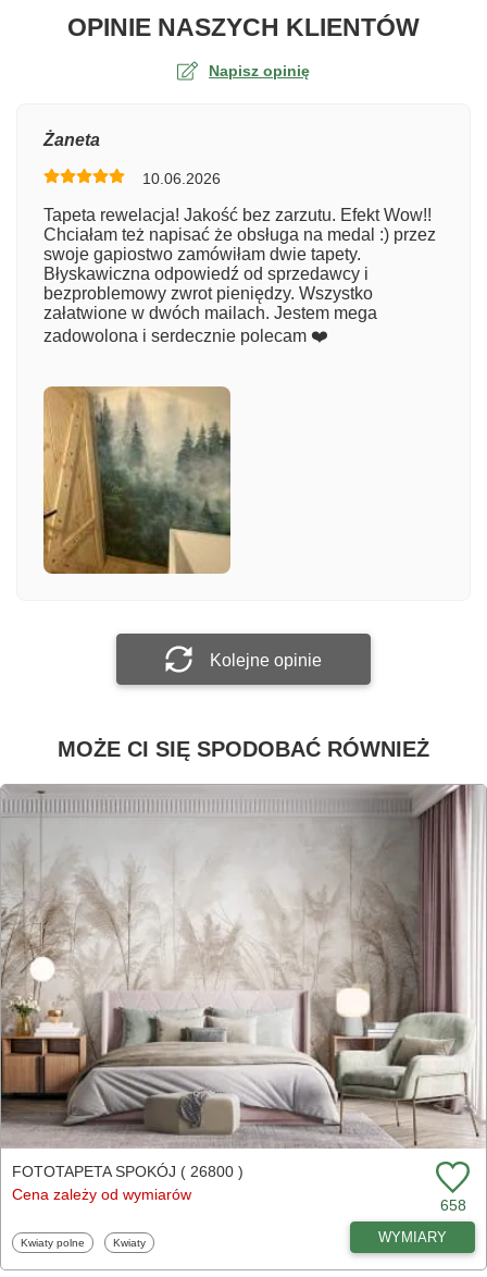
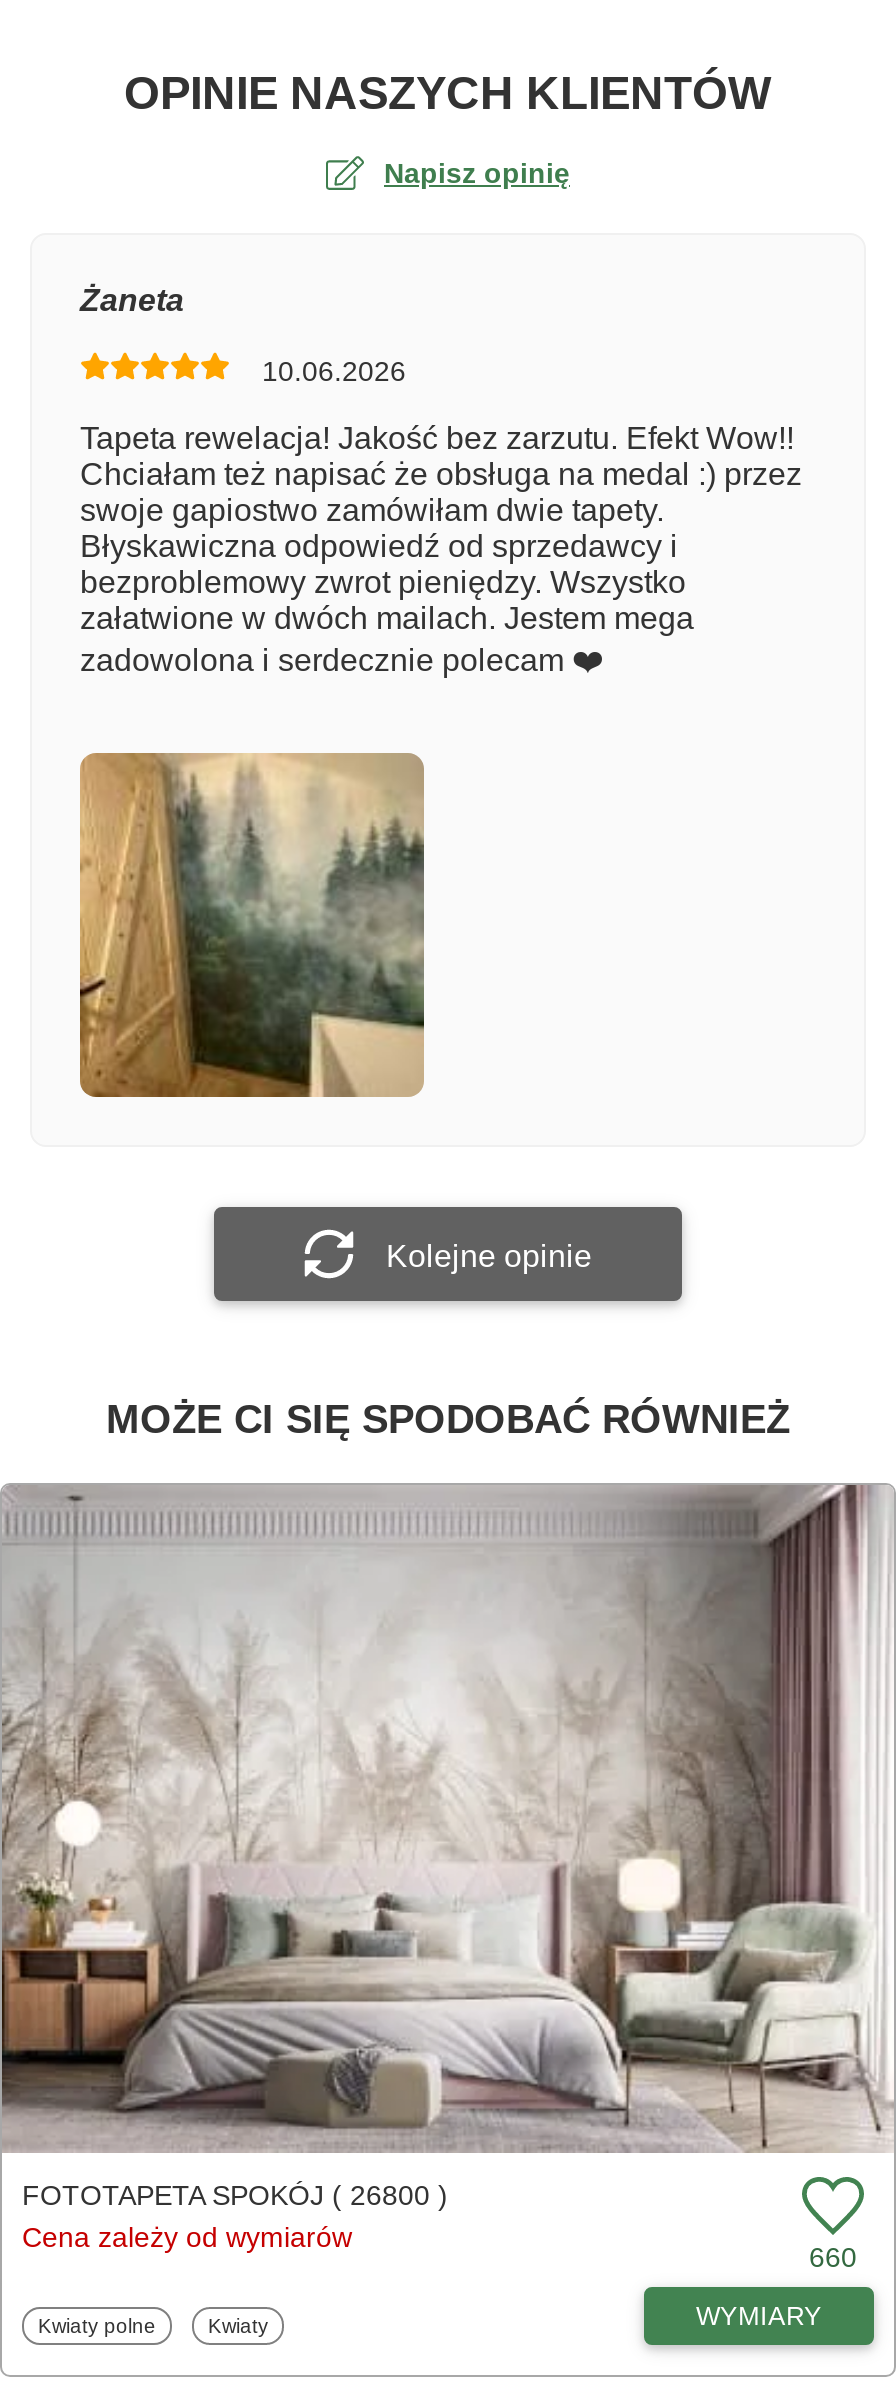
[440,1196,466,1214] 658 -> [809,2241,857,2273] 660

